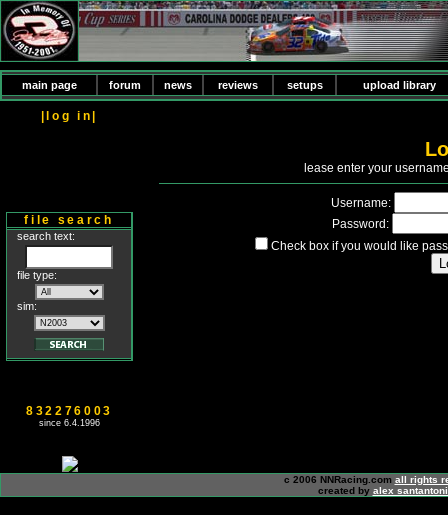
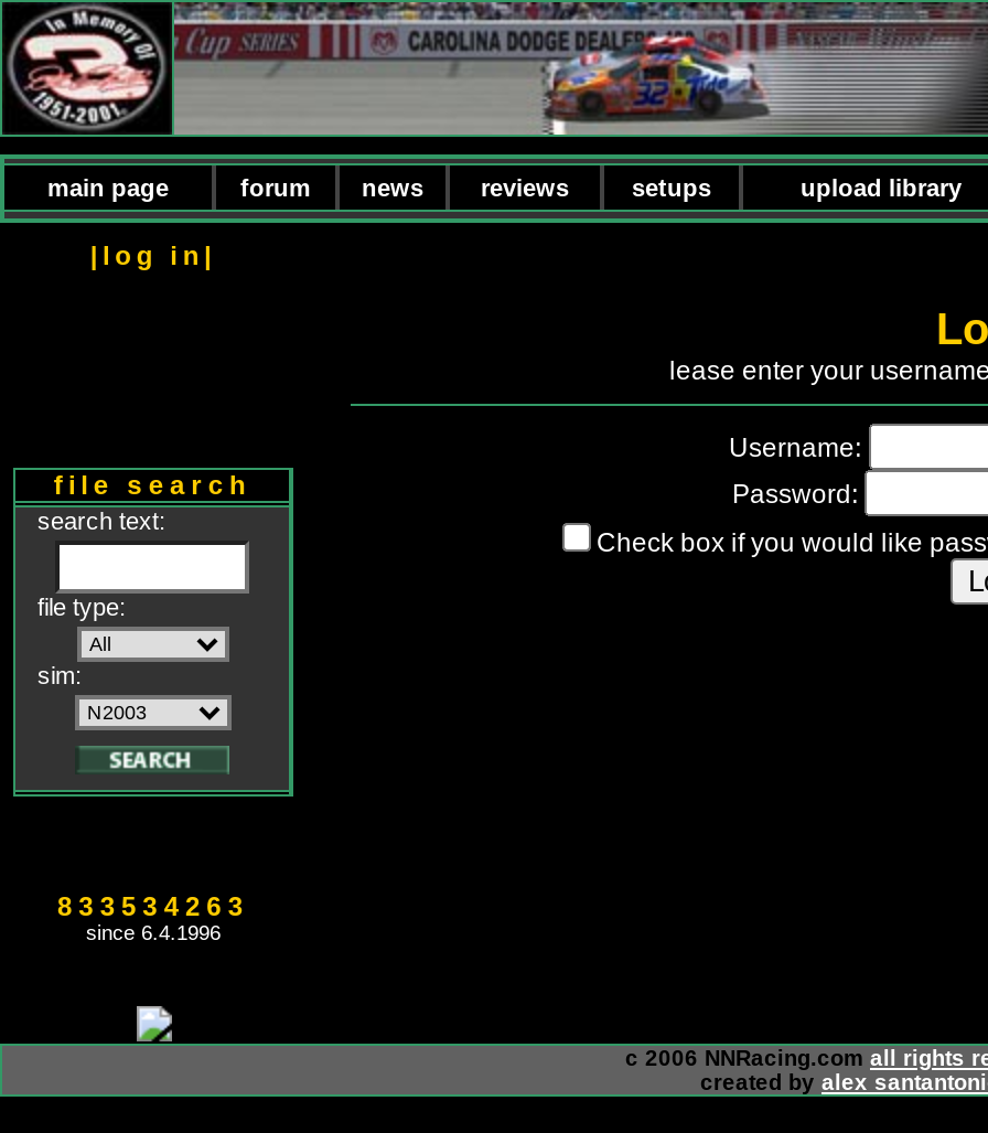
[26,404,113,418] 832276003 -> [57,891,249,922] 833534263

